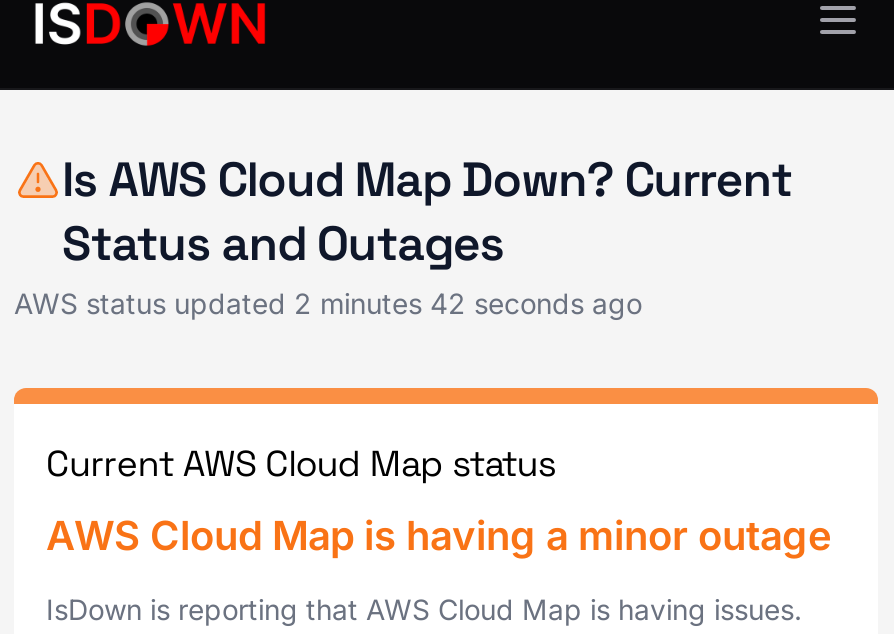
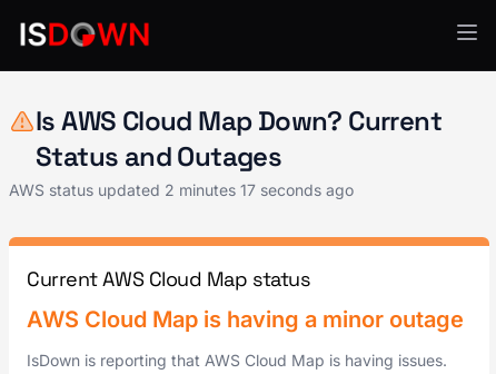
[14,286,642,320] AWS status updated 2 minutes 42 seconds ago -> [9,180,354,199] AWS status updated 2 minutes 17 seconds ago

